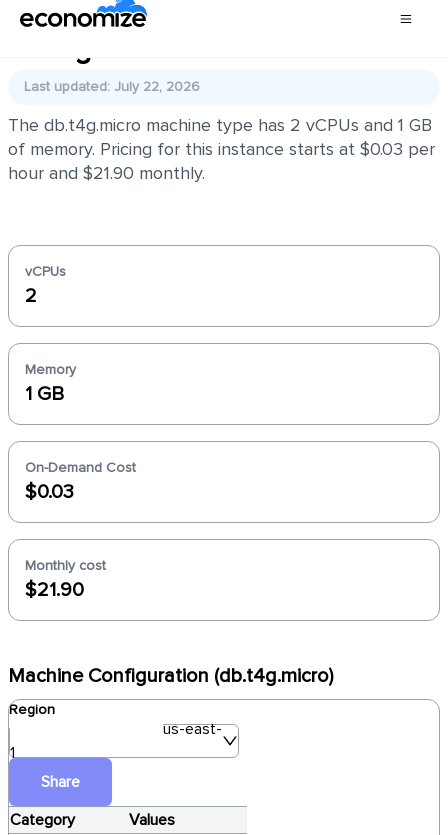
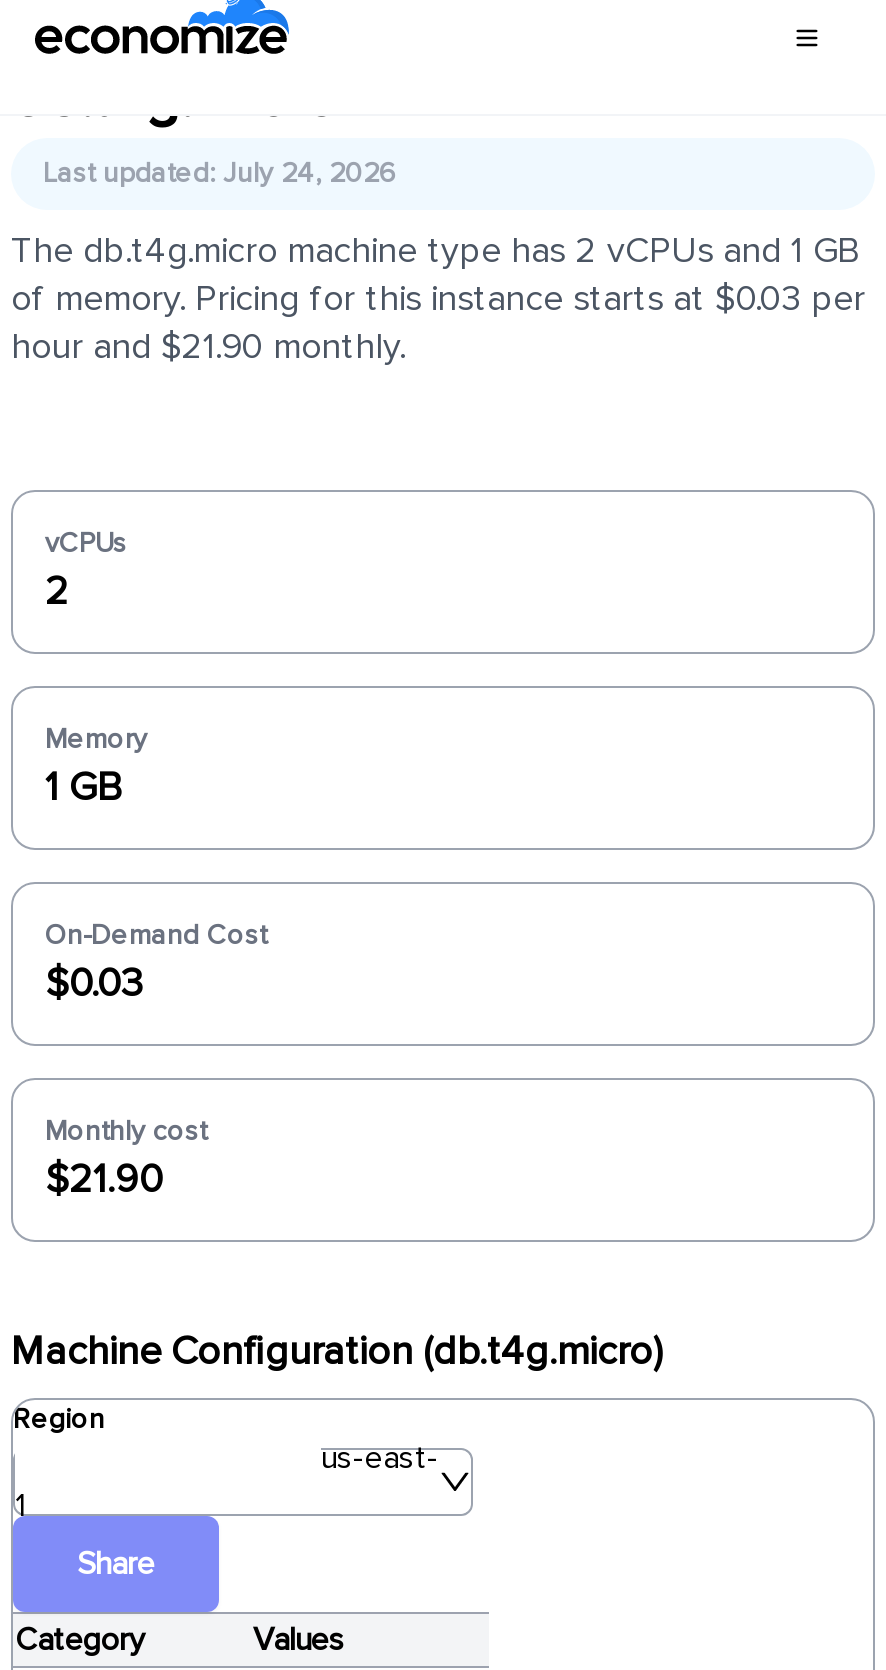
[24,78,200,95] Last updated: July 22, 2026 -> [43,156,397,190] Last updated: July 24, 2026

